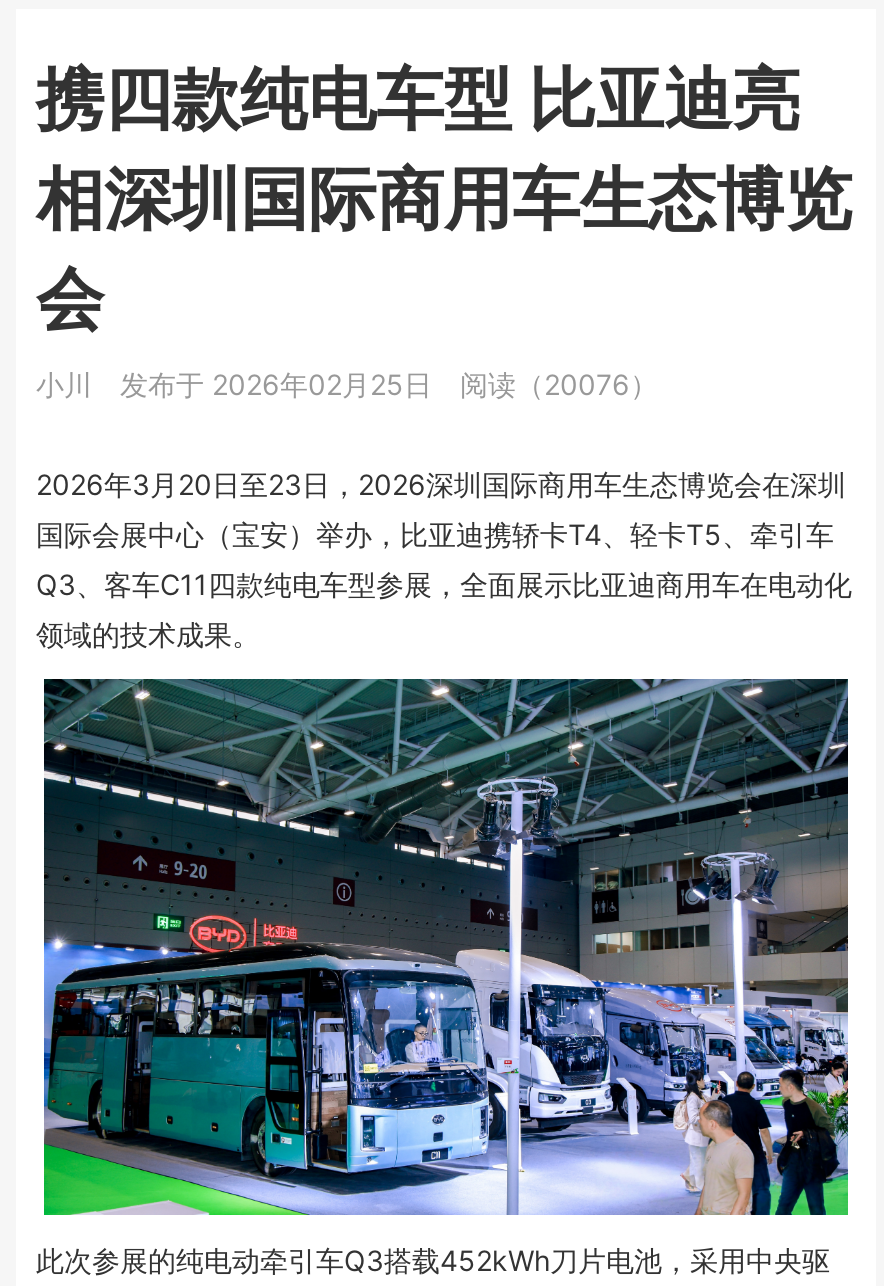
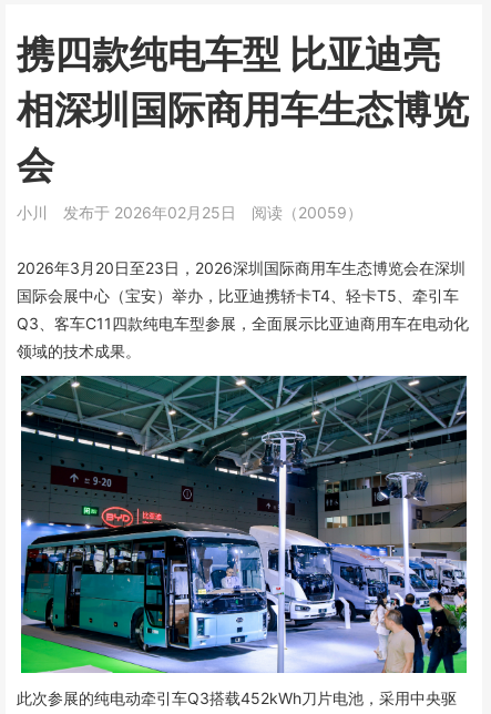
[36,367,658,401] 小川 发布于 2026年02月25日 阅读（20076） -> [17,203,362,222] 小川 发布于 2026年02月25日 阅读（20059）

